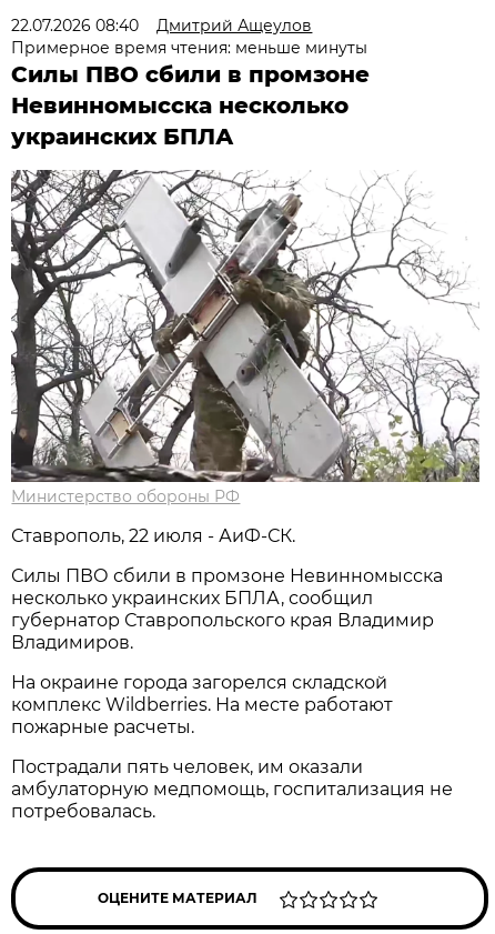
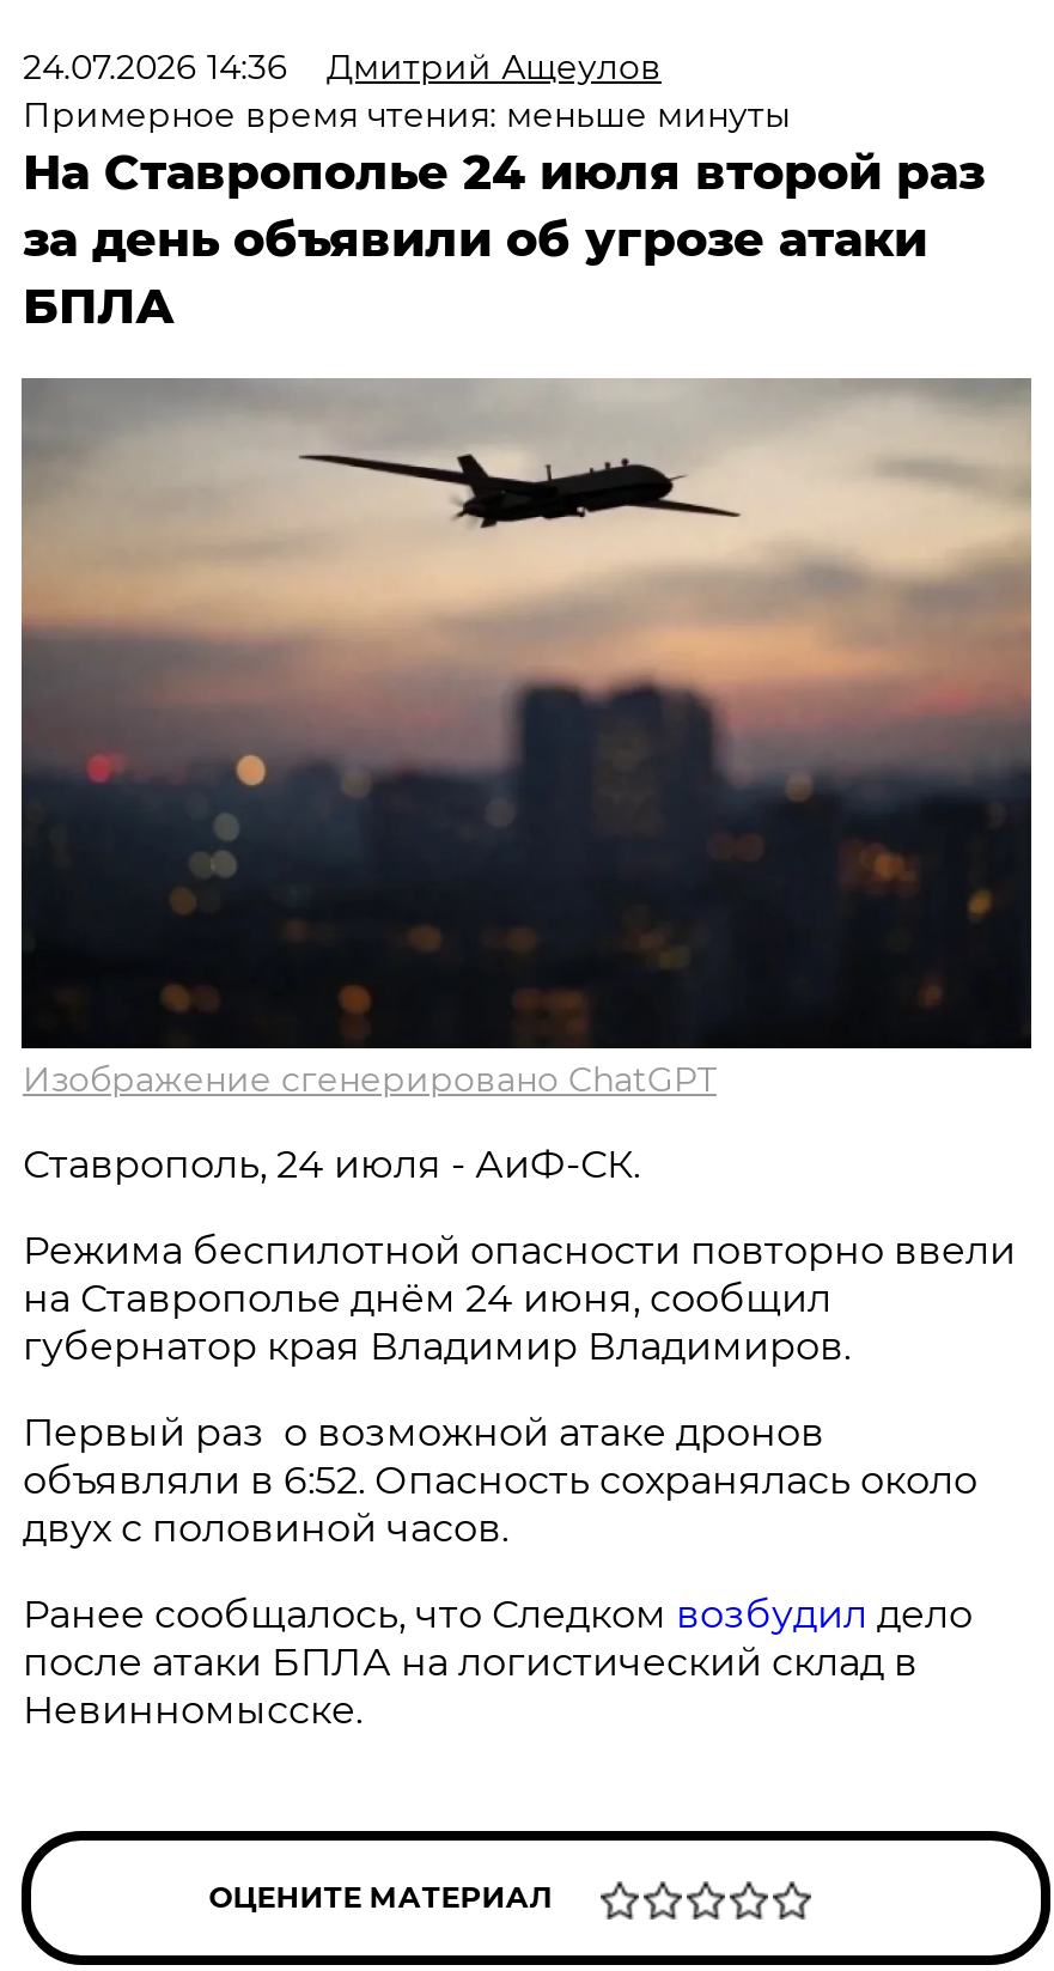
[12,15,312,35] 22.07.2026 08:40 Дмитрий Ащеулов -> [22,45,661,88] 24.07.2026 14:36 Дмитрий Ащеулов
[12,61,370,150] Силы ПВО сбили в промзоне | Невинномысска несколько | украинских БПЛА -> [22,143,984,335] На Ставрополье 24 июля второй раз | за день объявили об угрозе атаки | БПЛА
[10,170,481,506] [image] | Министерство обороны РФ -> [19,376,1034,1101] [image] | Изображение сгенерировано ChatGPT
[12,525,296,546] Ставрополь, 22 июля - АиФ-СК. -> [22,1141,640,1187] Ставрополь, 24 июля - АиФ-СК.
[12,565,443,653] Силы ПВО сбили в промзоне Невинномысска | несколько украинских БПЛА, сообщил | губернатор Ставропольского края Владимир | Владимиров. -> [22,1228,1015,1369] Режима беспилотной опасности повторно ввели | на Ставрополье днём 24 июня, сообщил | губернатор края Владимир Владимиров.
[12,672,393,737] На окраине города загорелся складской | комплекс Wildberries. На месте работают | пожарные расчеты. -> [22,1409,977,1551] Первый раз о возможной атаке дронов | объявляли в 6:52. Опасность сохранялась около | двух с половиной часов.
[12,756,453,822] Пострадали пять человек, им оказали | амбулаторную медпомощь, госпитализация не | потребовалась. -> [22,1591,972,1733] Ранее сообщалось, что Следком возбудил дело | после атаки БПЛА на логистический склад в | Невинномысске.

